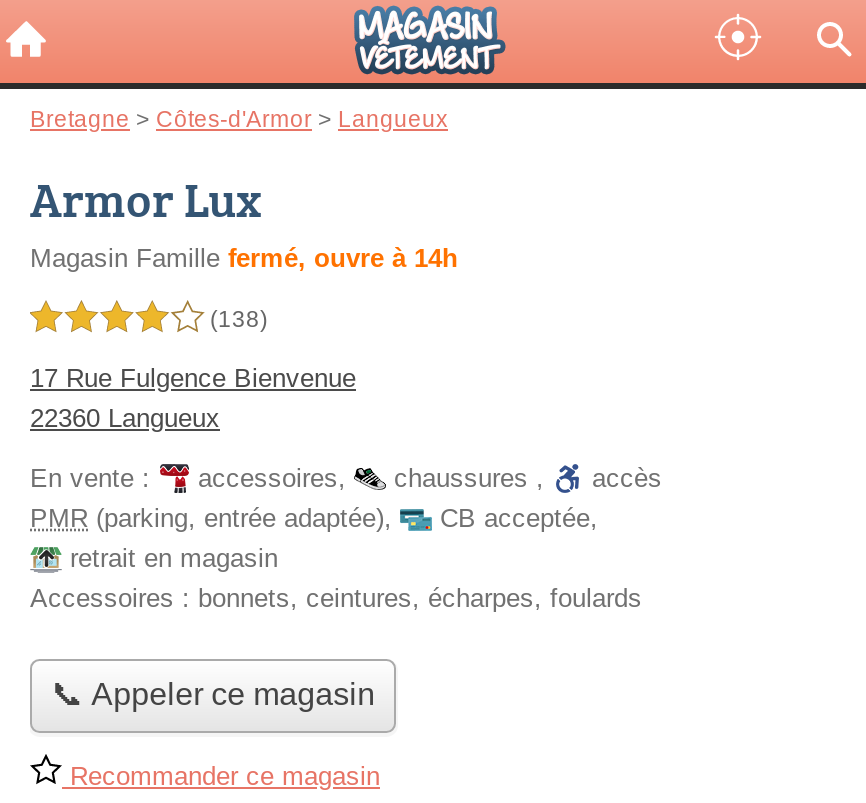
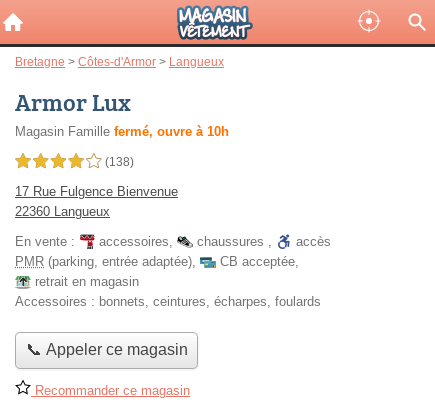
[30,243,458,273] Magasin Famille fermé, ouvre à 14h -> [15,124,229,139] Magasin Famille fermé, ouvre à 10h

